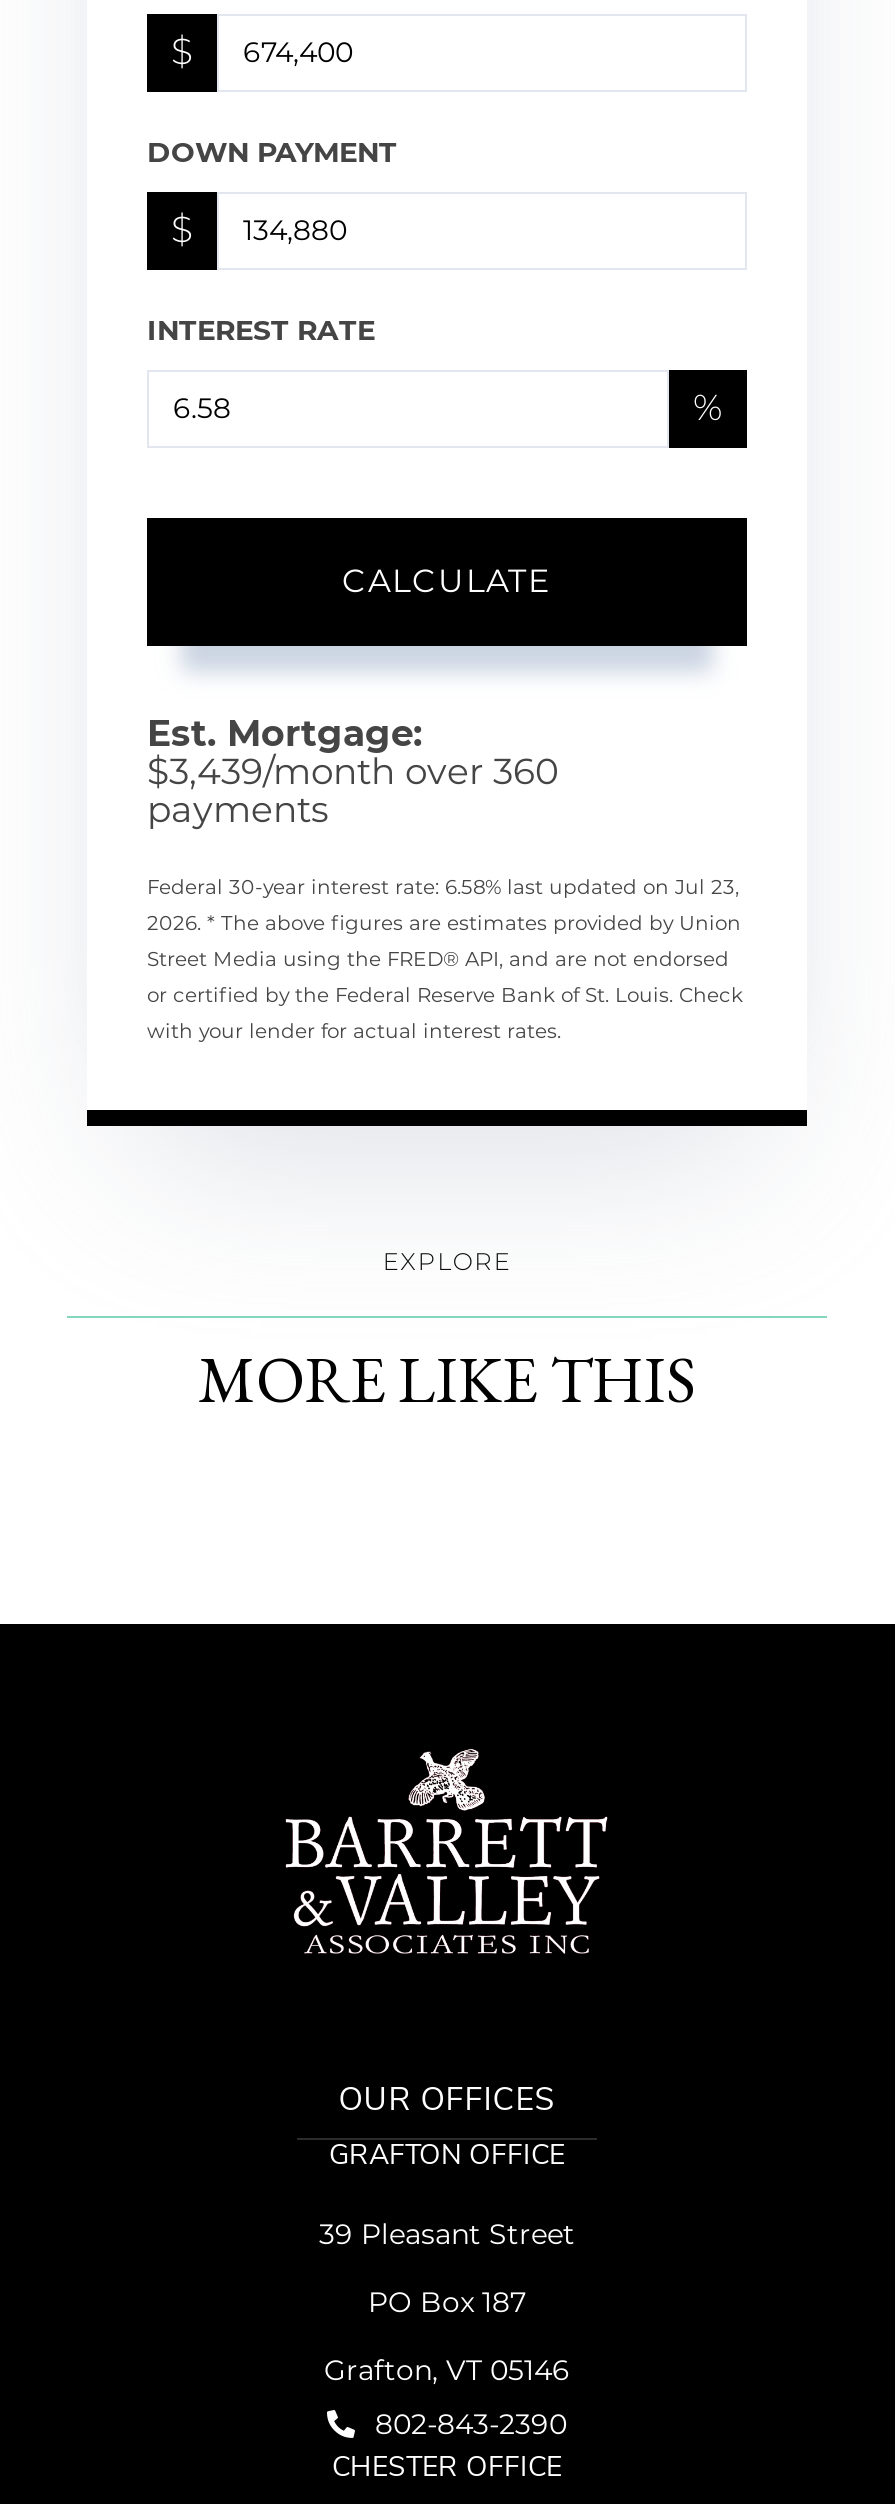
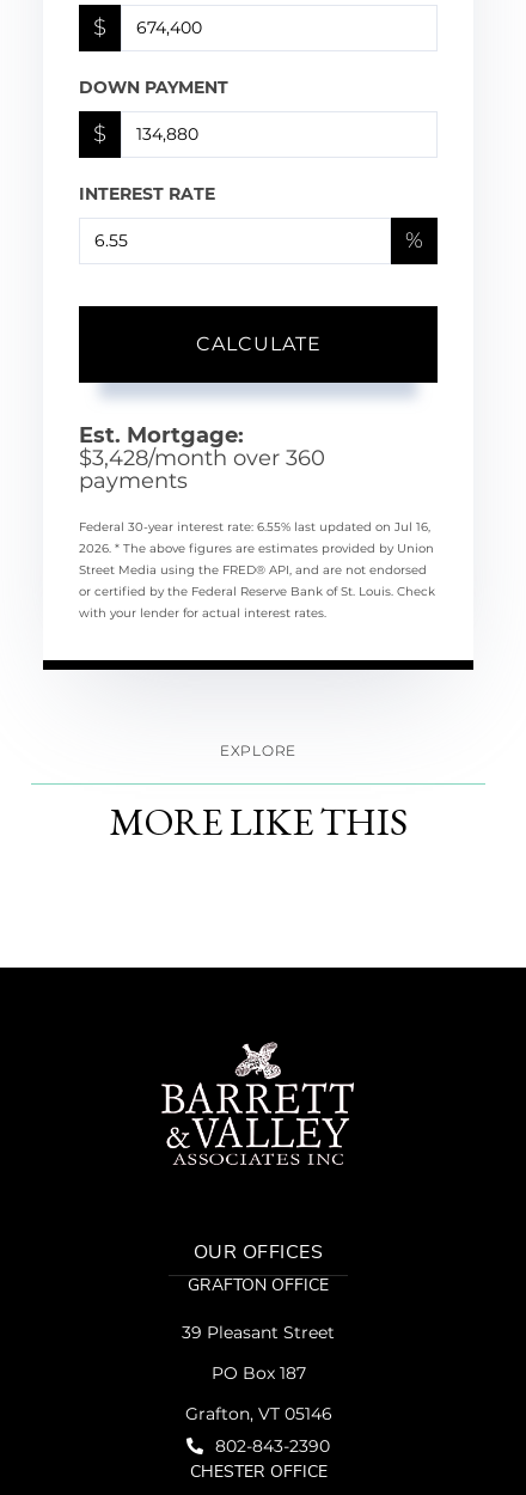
[147,750,559,794] $3,439/month over 360 -> [79,445,325,471] $3,428/month over 360
[147,874,739,900] Federal 30-year interest rate: 6.58% last updated on Jul 23, -> [79,519,430,534] Federal 30-year interest rate: 6.55% last updated on Jul 16,

